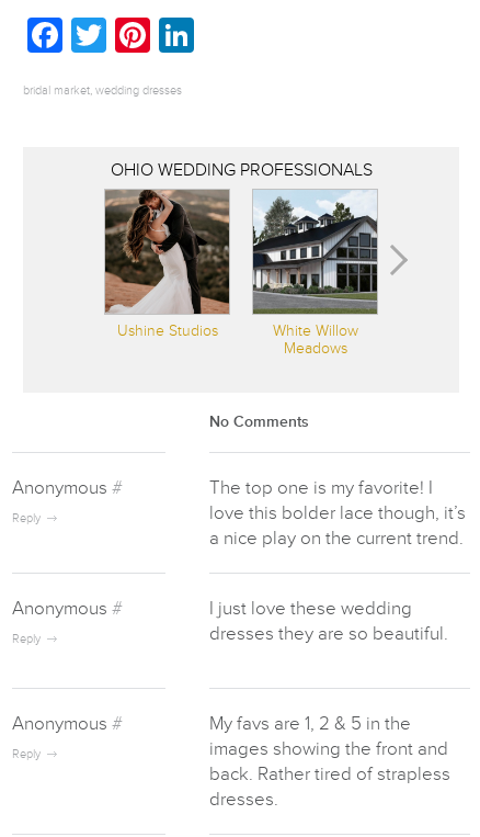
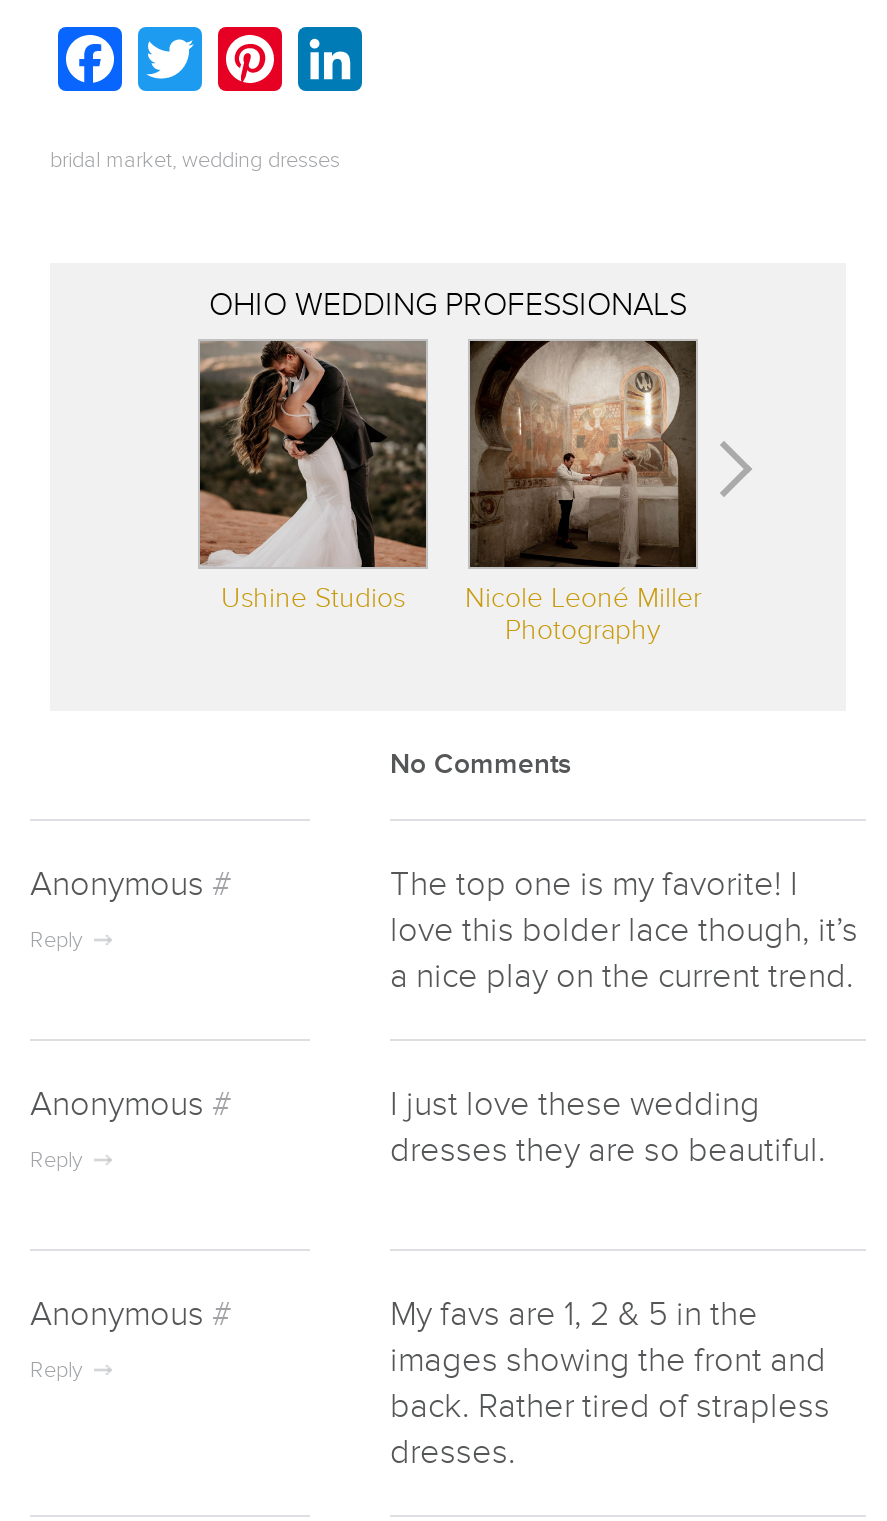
[252,190,378,358] [image] | White Willow | Meadows -> [465,339,701,648] [image] | Nicole Leoné Miller | Photography

